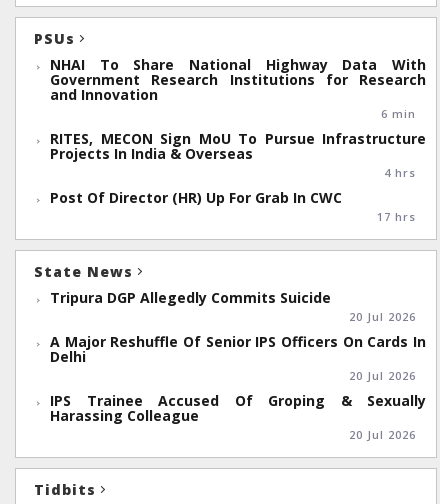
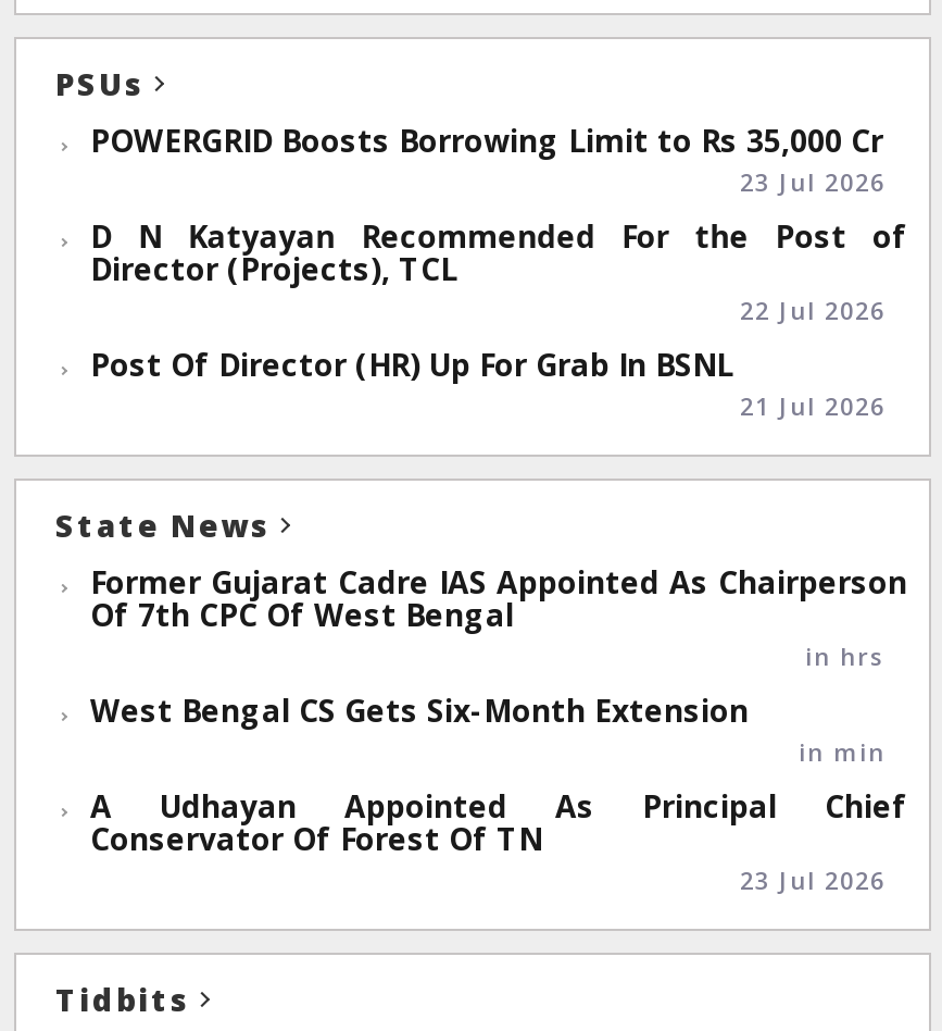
[50,55,426,224] NHAI To Share National Highway Data With | Government Research Institutions for Research | and Innovation | 6 min | RITES, MECON Sign MoU To Pursue Infrastructure | Projects In India & Overseas | 4 hrs | Post Of Director (HR) Up For Grab In CWC | 17 hrs -> [90,120,907,422] POWERGRID Boosts Borrowing Limit to Rs 35,000 Cr | 23 Jul 2026 | D N Katyayan Recommended For the Post of | Director (Projects), TCL | 22 Jul 2026 | Post Of Director (HR) Up For Grab In BSNL | 21 Jul 2026
[50,288,426,442] Tripura DGP Allegedly Commits Suicide | 20 Jul 2026 | A Major Reshuffle Of Senior IPS Officers On Cards In | Delhi | 20 Jul 2026 | IPS Trainee Accused Of Groping & Sexually | Harassing Colleague | 20 Jul 2026 -> [90,561,907,896] Former Gujarat Cadre IAS Appointed As Chairperson | Of 7th CPC Of West Bengal | in hrs | West Bengal CS Gets Six-Month Extension | in min | A Udhayan Appointed As Principal Chief | Conservator Of Forest Of TN | 23 Jul 2026

